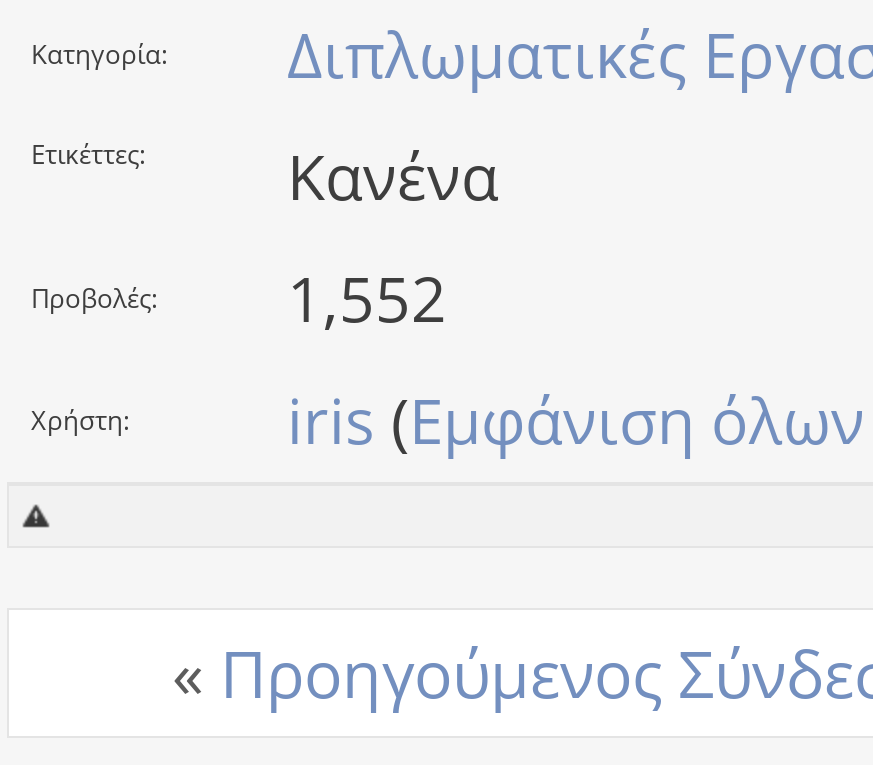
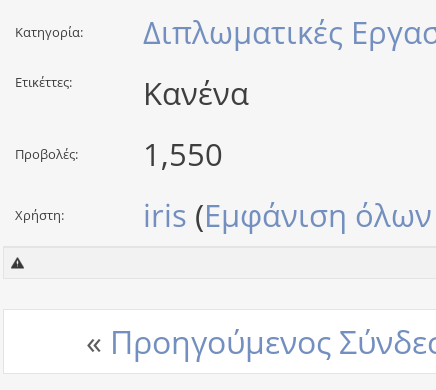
[287,257,447,341] 1,552 -> [143,133,223,175] 1,550

